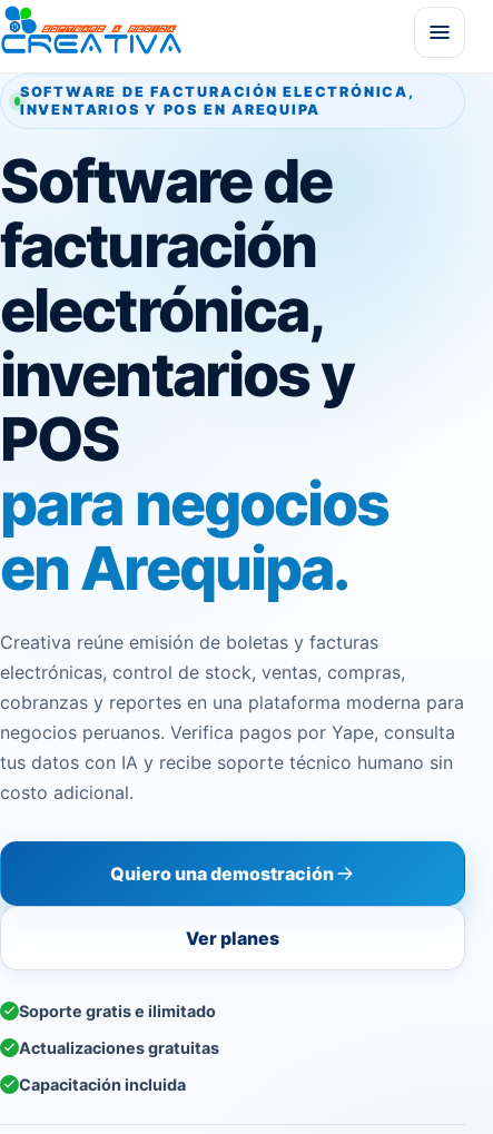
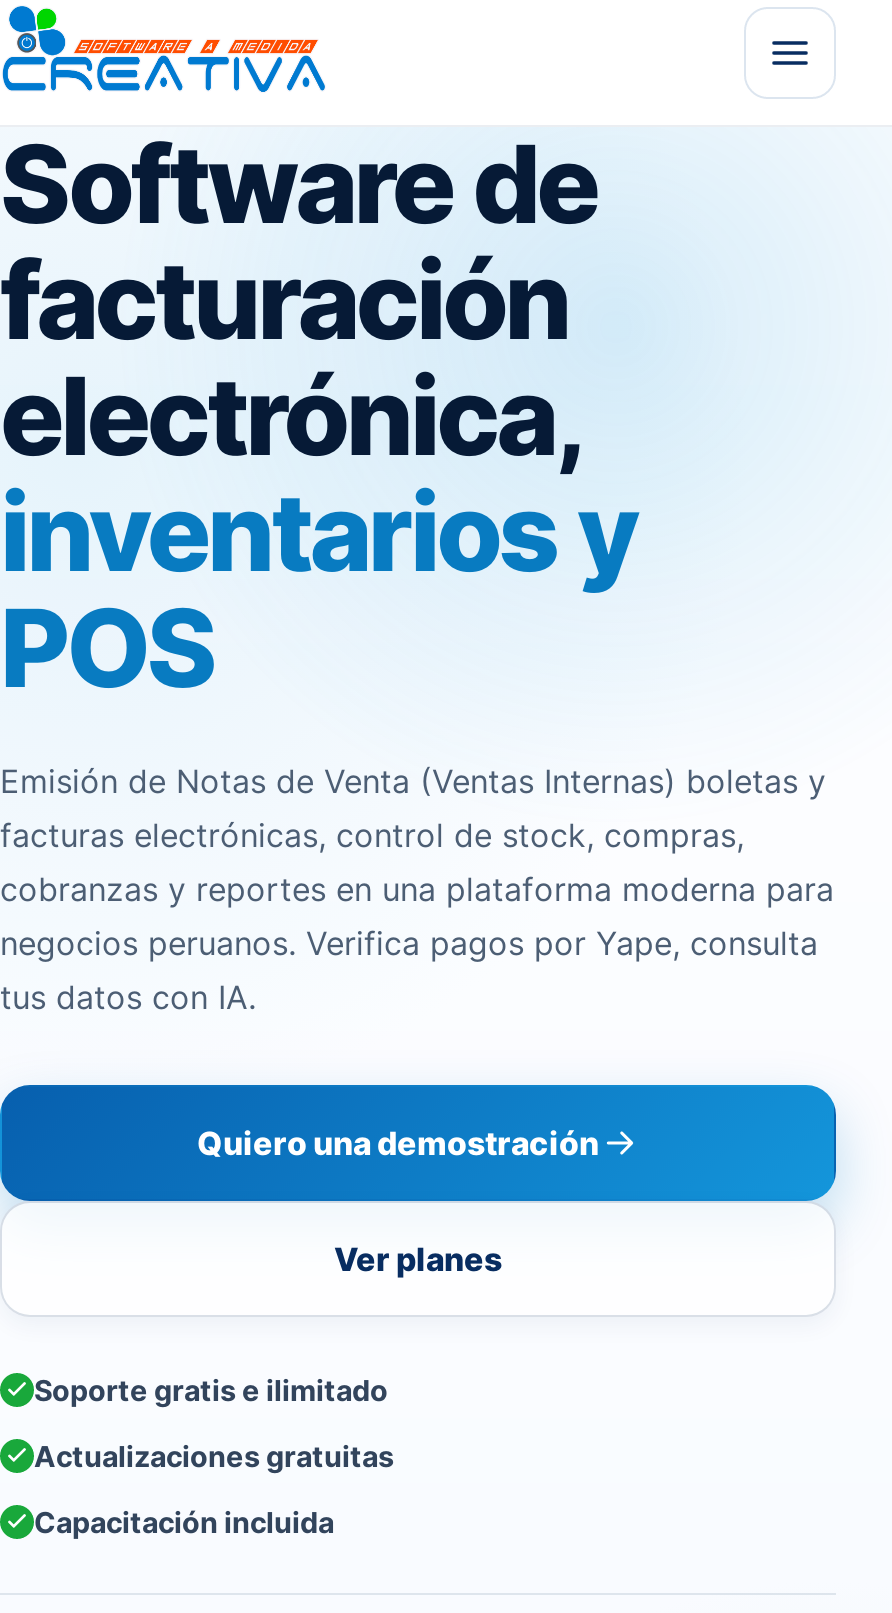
[20,83,415,118] SOFTWARE DE FACTURACIÓN ELECTRÓNICA, | INVENTARIOS Y POS EN AREQUIPA -> none
[0,467,405,683] para negocios | en Arequipa. | Creativa reúne emisión de boletas y facturas | electrónicas, control de stock, ventas, compras, -> [0,761,826,855] Emisión de Notas de Venta (Ventas Internas) boletas y | facturas electrónicas, control de stock, compras,
[0,751,453,803] tus datos con IA y recibe soporte técnico humano sin | costo adicional. -> [0,977,256,1017] tus datos con IA.

